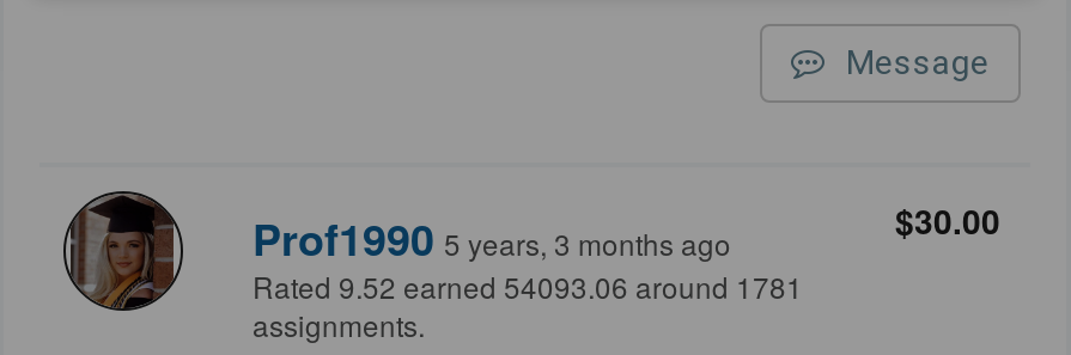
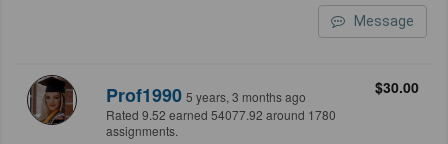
[252,265,803,306] Rated 9.52 earned 54093.06 around 1781 -> [106,106,336,123] Rated 9.52 earned 54077.92 around 1780

